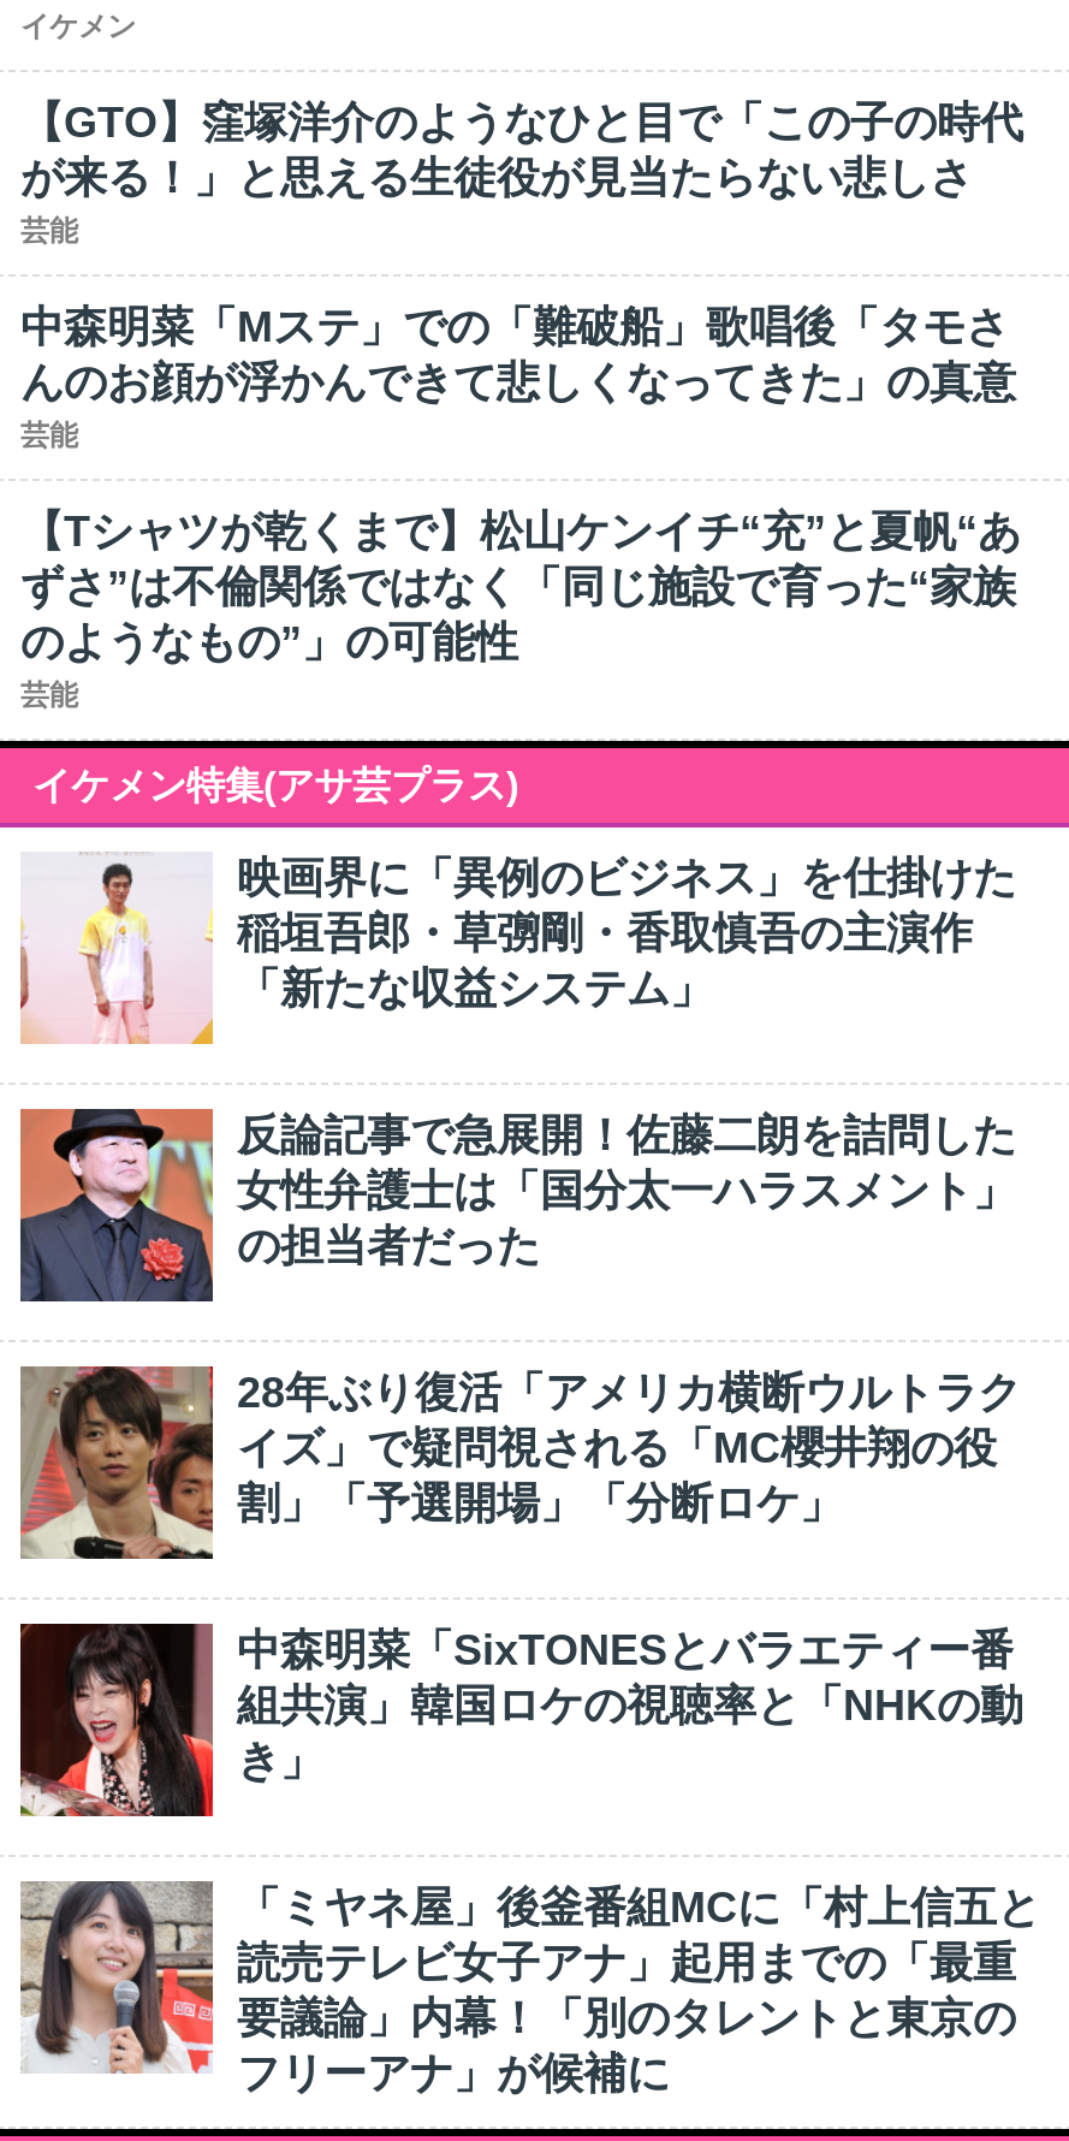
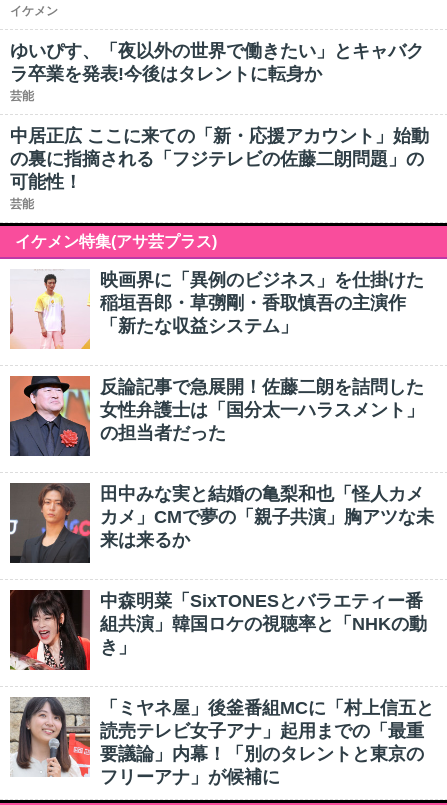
[20,99,1023,202] 【GTO】窪塚洋介のようなひと目で「この子の時代 | が来る！」と思える生徒役が見当たらない悲しさ -> [10,41,424,84] ゆいぴす、「夜以外の世界で働きたい」とキャバク | ラ卒業を発表!今後はタレントに転身か
[20,303,1021,666] 中森明菜「Mステ」での「難破船」歌唱後「タモさ | んのお顔が浮かんできて悲しくなってきた」の真意 | 芸能 | 【Tシャツが乾くまで】松山ケンイチ“充”と夏帆“あ | ずさ”は不倫関係ではなく「同じ施設で育った“家族 | のようなもの”」の可能性 -> [10,126,429,192] 中居正広 ここに来ての「新・応援アカウント」始動 | の裏に指摘される「フジテレビの佐藤二朗問題」の | 可能性！
[18,1366,1021,1561] [image] | 28年ぶり復活「アメリカ横断ウルトラク | イズ」で疑問視される「MC櫻井翔の役 | 割」「予選開場」「分断ロケ」 -> [9,483,434,564] [image] | 田中みな実と結婚の亀梨和也「怪人カメ | カメ」CMで夢の「親子共演」胸アツな未 | 来は来るか

